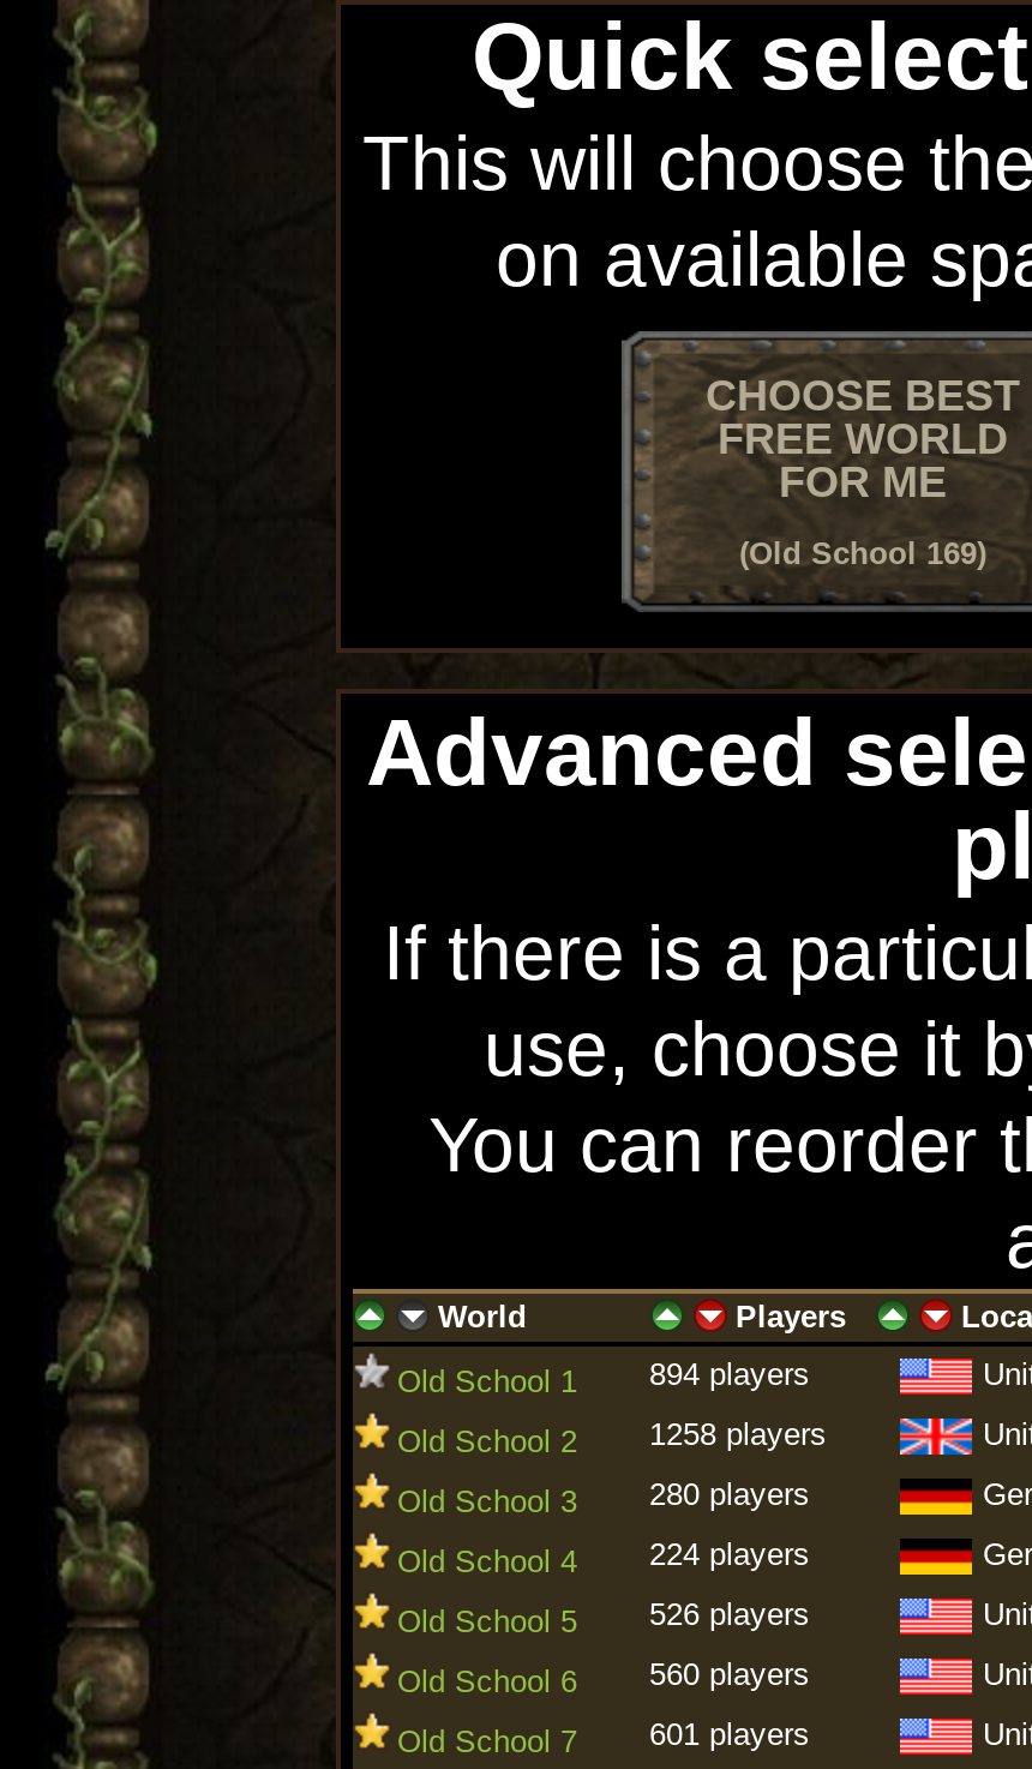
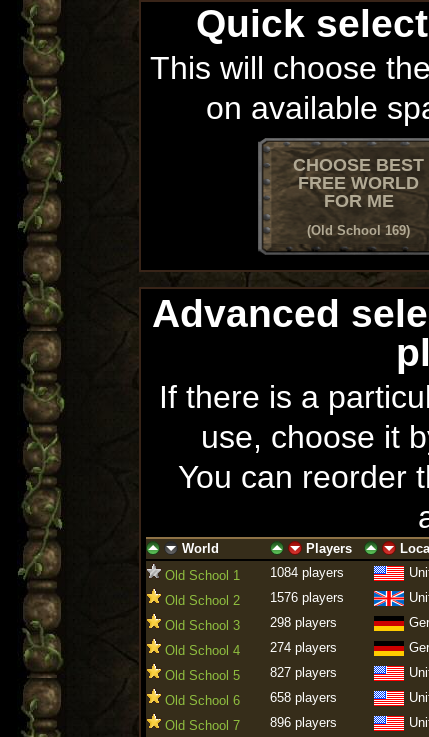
[397,1356,810,1399] Old School 1 894 players -> [164,565,343,583] Old School 1 1084 players
[397,1416,827,1459] Old School 2 1258 players -> [164,590,343,608] Old School 2 1576 players
[397,1476,810,1519] Old School 3 280 players -> [164,615,336,633] Old School 3 298 players
[397,1536,810,1579] Old School 4 224 players -> [164,640,336,658] Old School 4 274 players
[397,1596,810,1639] Old School 5 526 players -> [164,665,336,683] Old School 5 827 players
[397,1656,810,1699] Old School 6 560 players -> [164,690,336,708] Old School 6 658 players
[397,1716,810,1759] Old School 7 601 players -> [164,715,336,733] Old School 7 896 players

